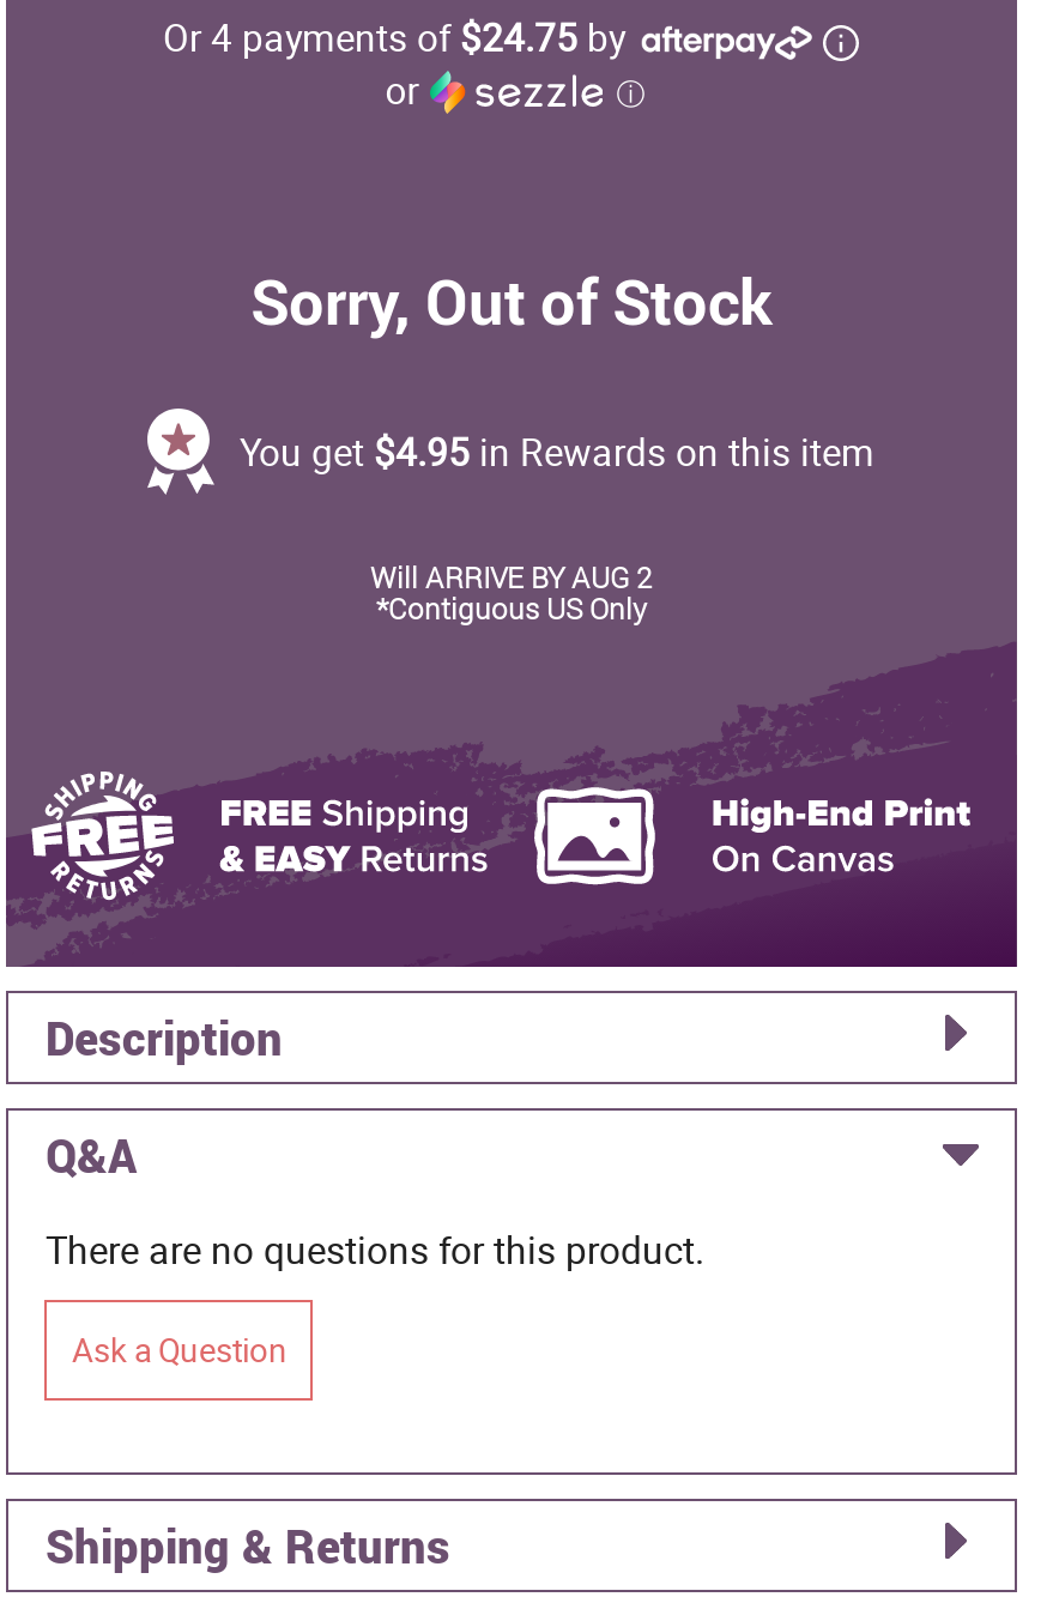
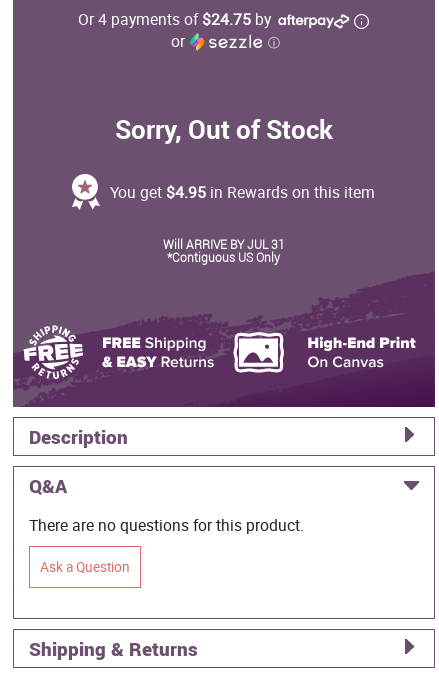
[370,558,653,596] Will ARRIVE BY AUG 2 -> [163,236,285,252] Will ARRIVE BY JUL 31

